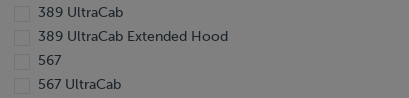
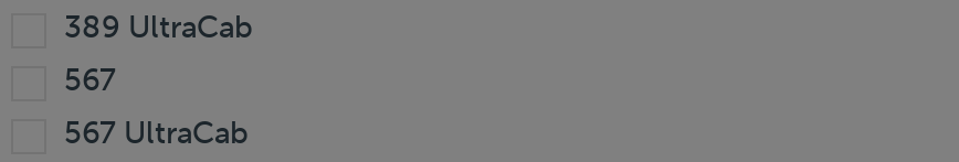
[38,28,228,45] 389 UltraCab Extended Hood -> none

